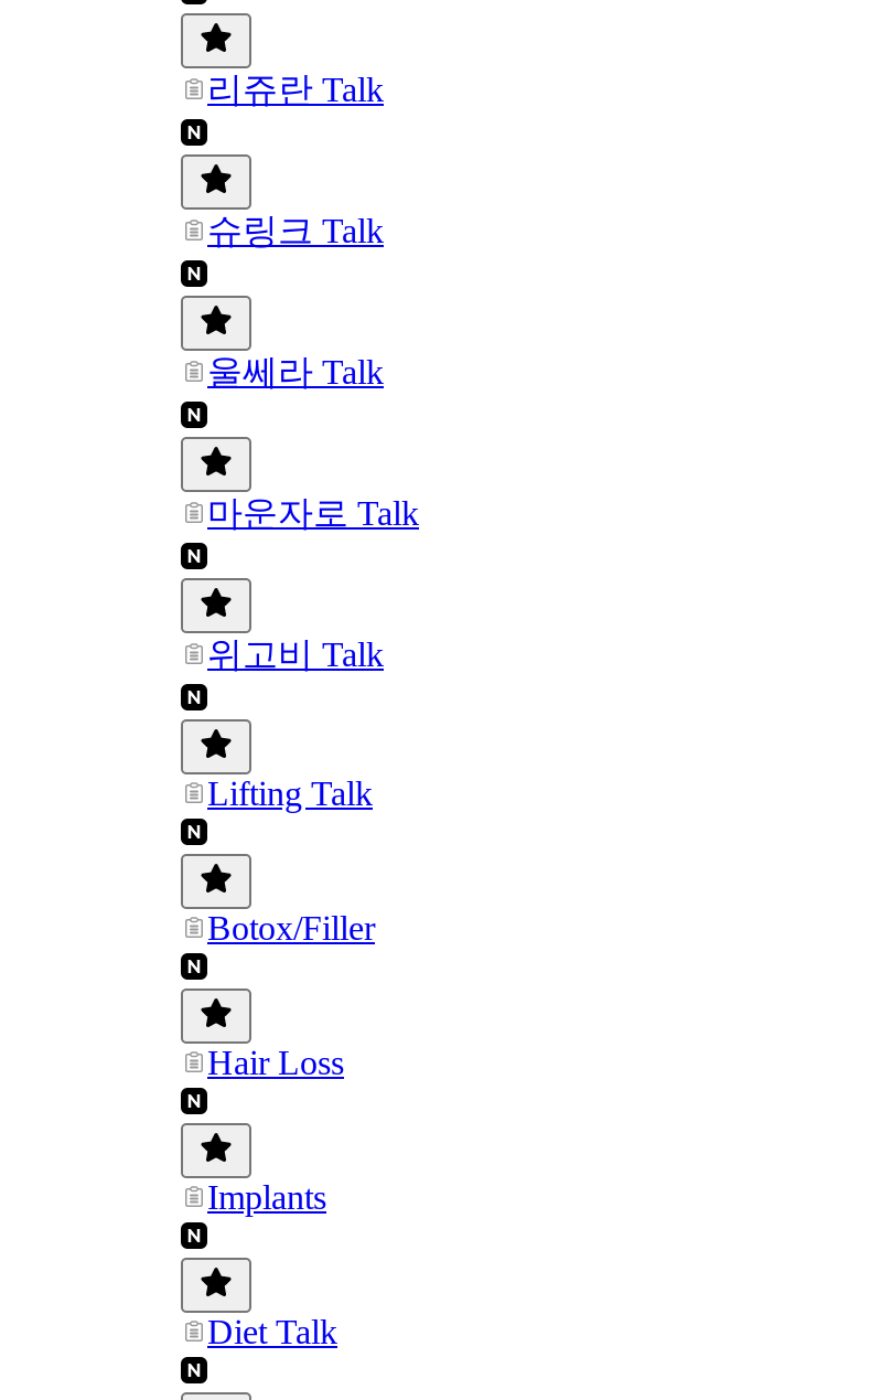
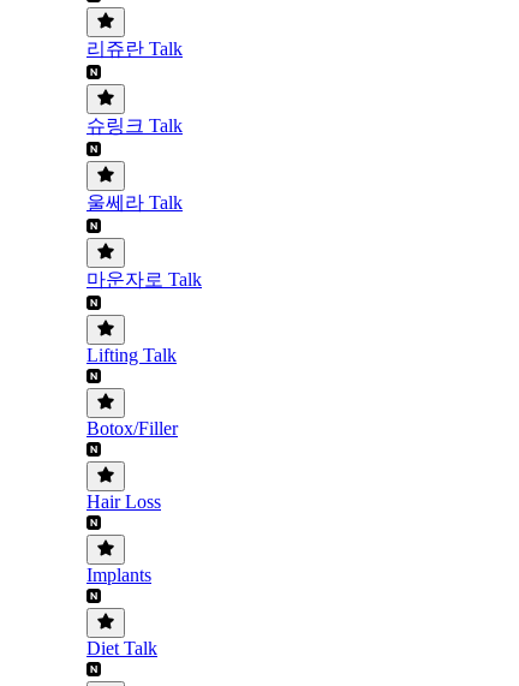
[207,635,384,673] 위고비 Talk -> none

